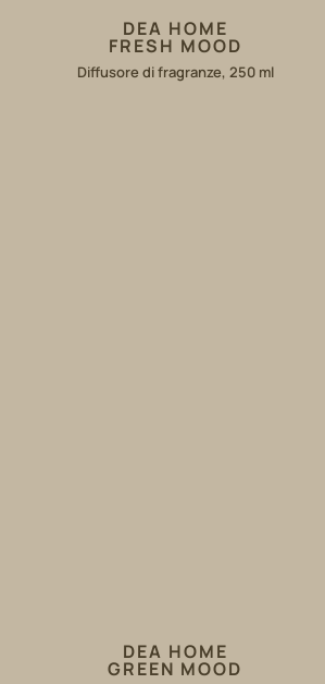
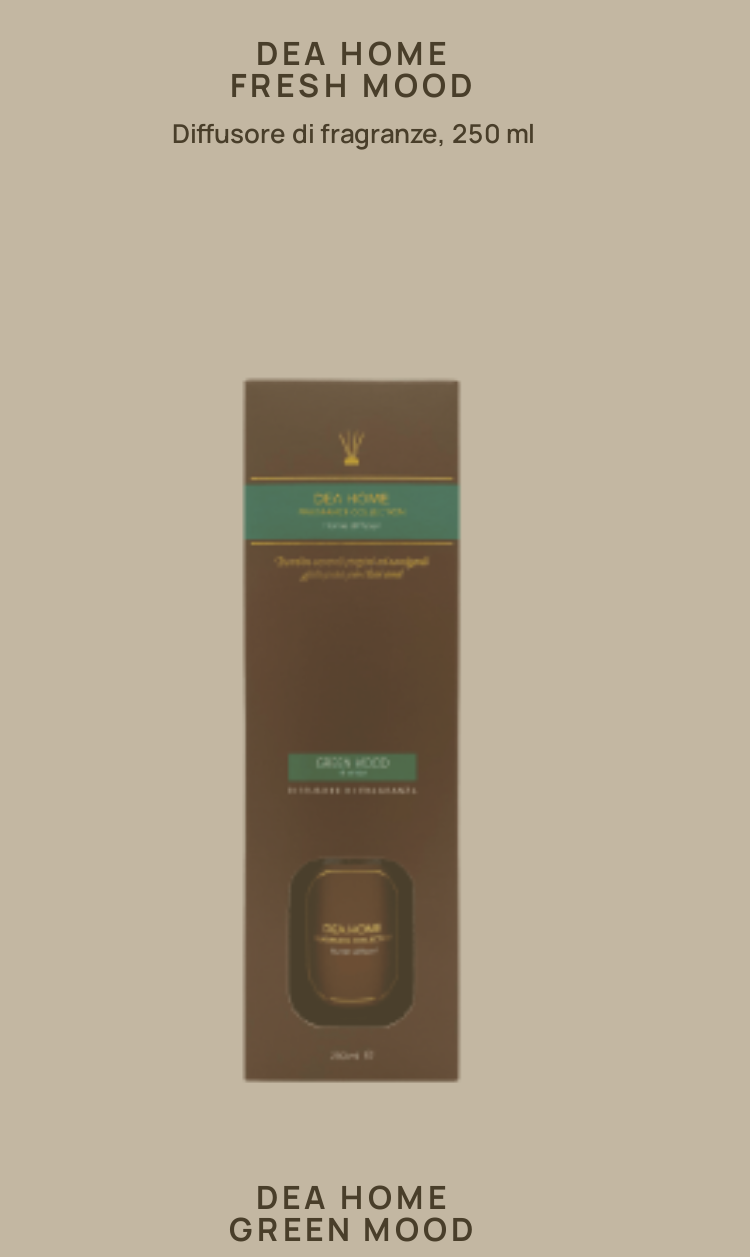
none -> [241,377,463,1083] [image]

